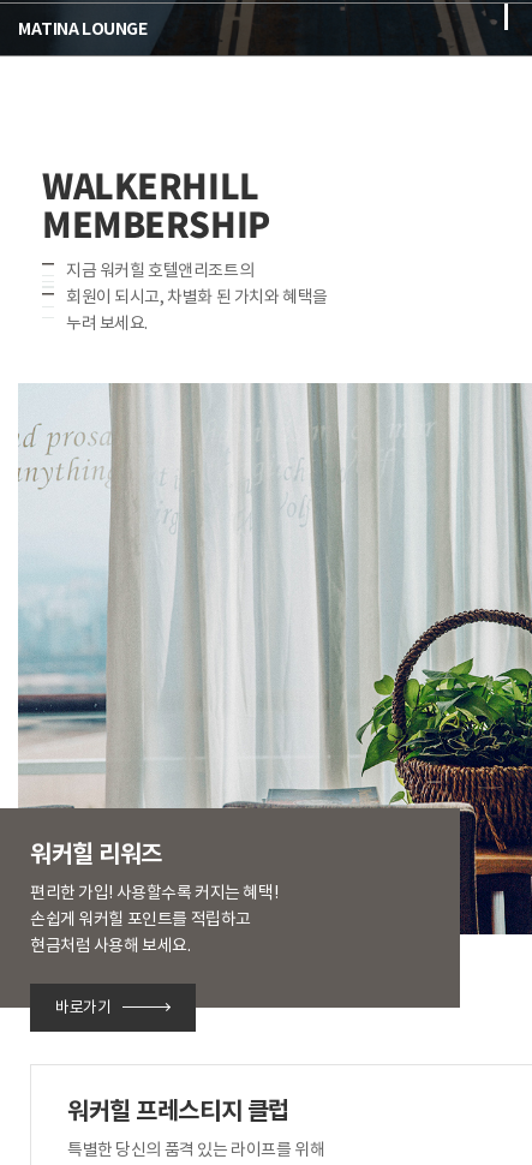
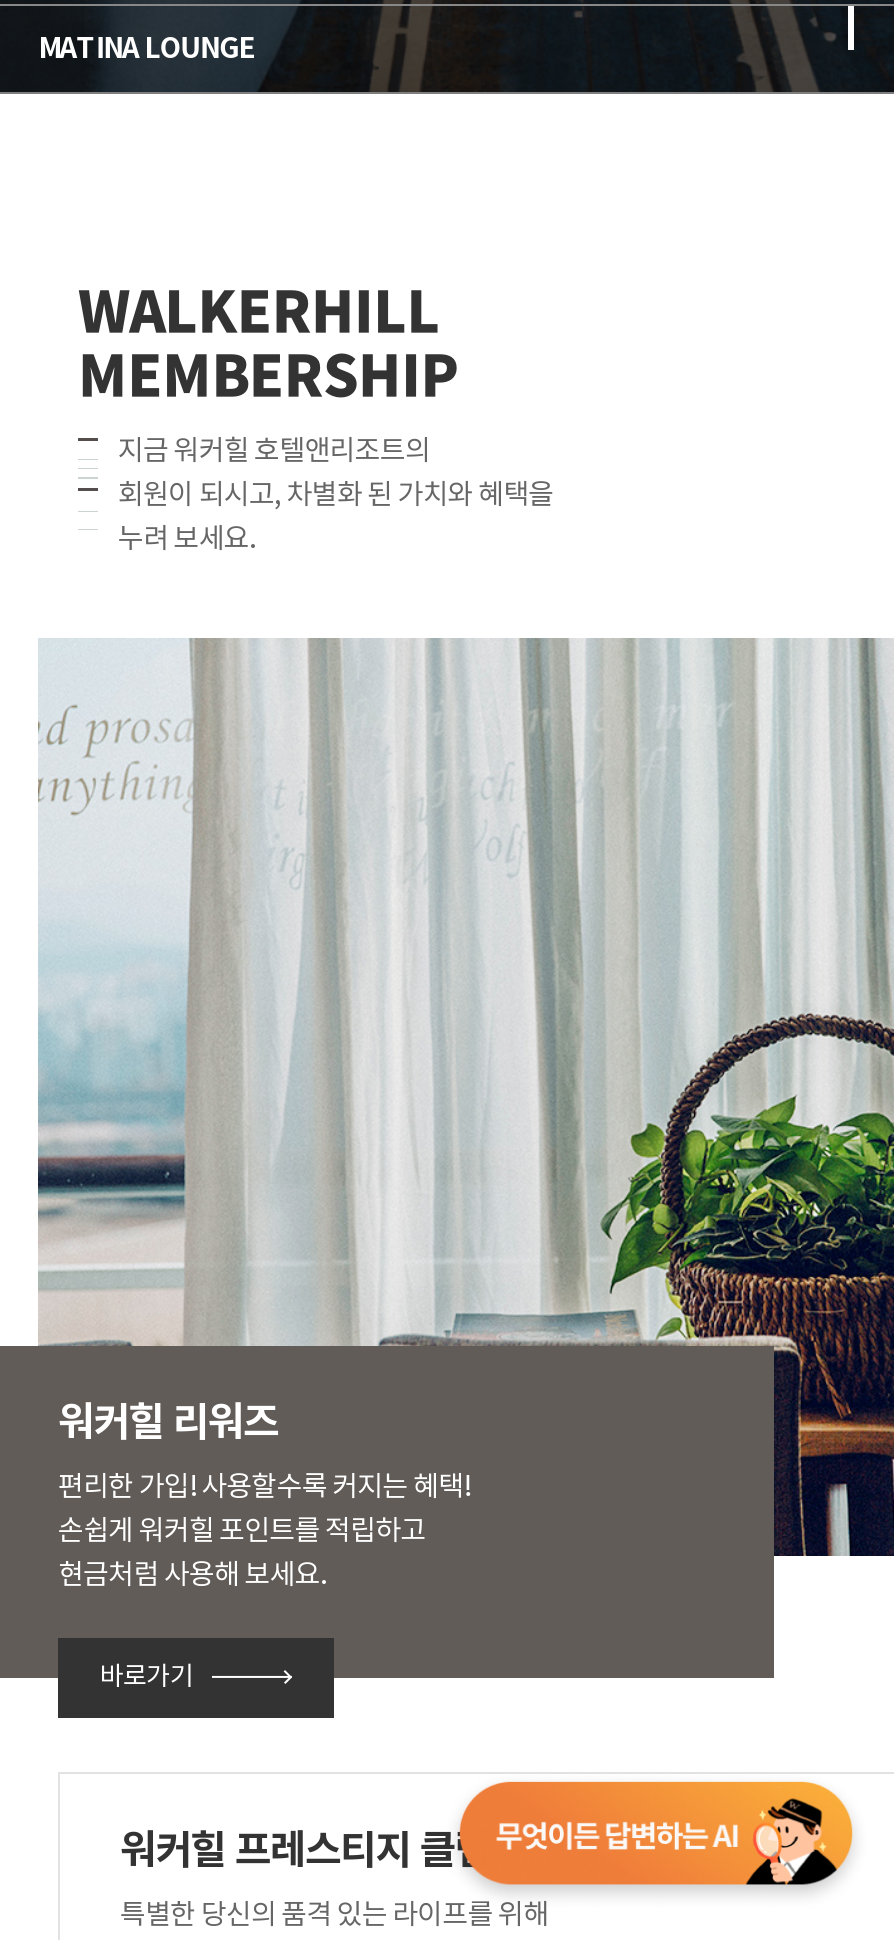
none -> [458,1780,856,1890] [image]

